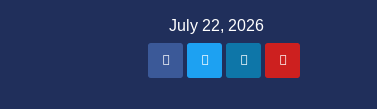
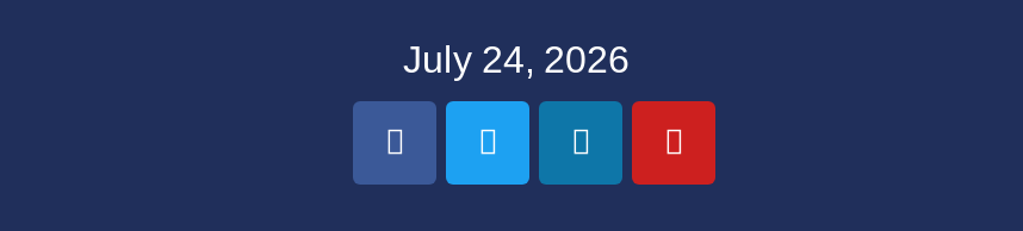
[169,17,264,34] July 22, 2026 -> [403,39,630,80] July 24, 2026

